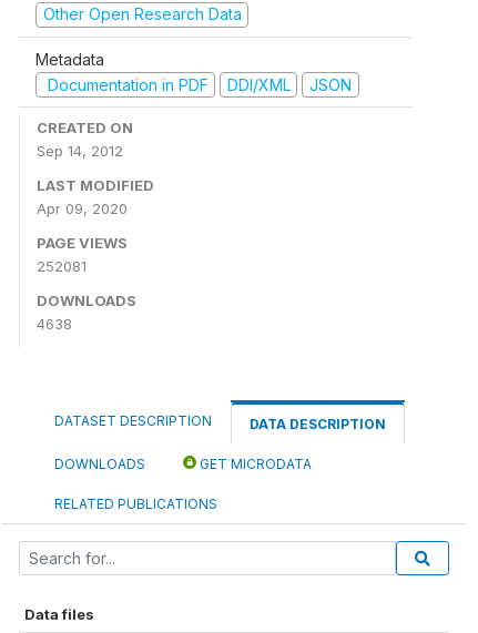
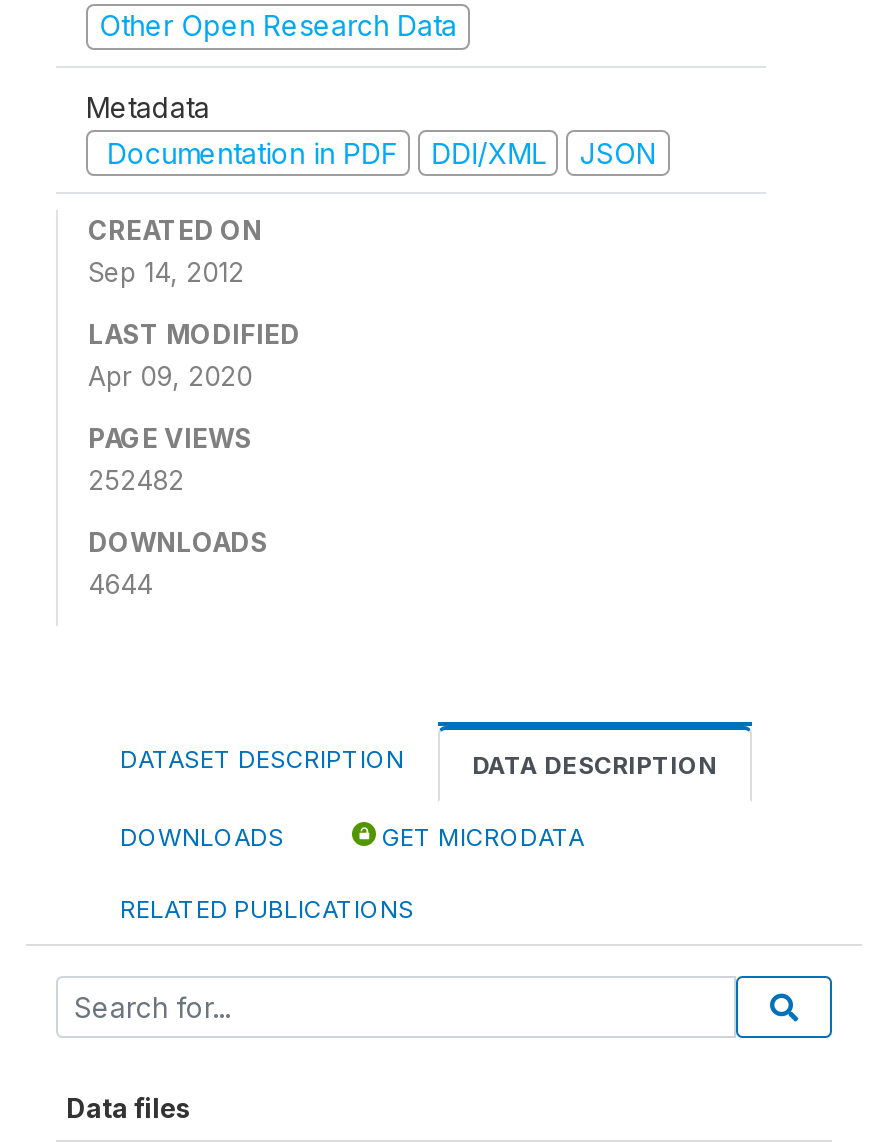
[37,257,87,275] 252081 -> [88,464,184,496] 252482
[37,315,72,333] 4638 -> [88,568,152,600] 4644

